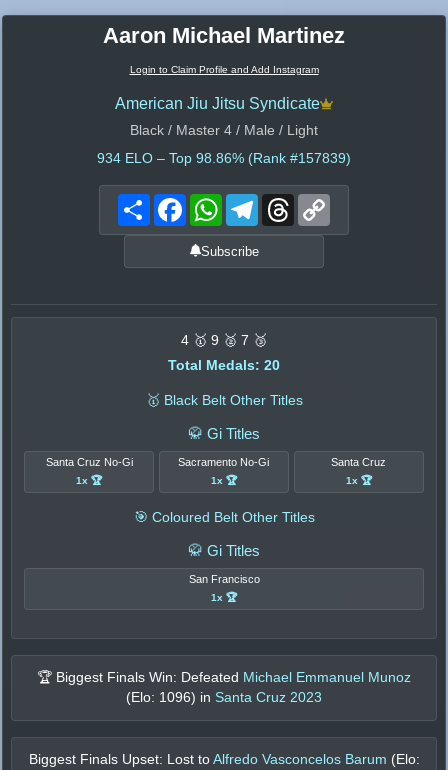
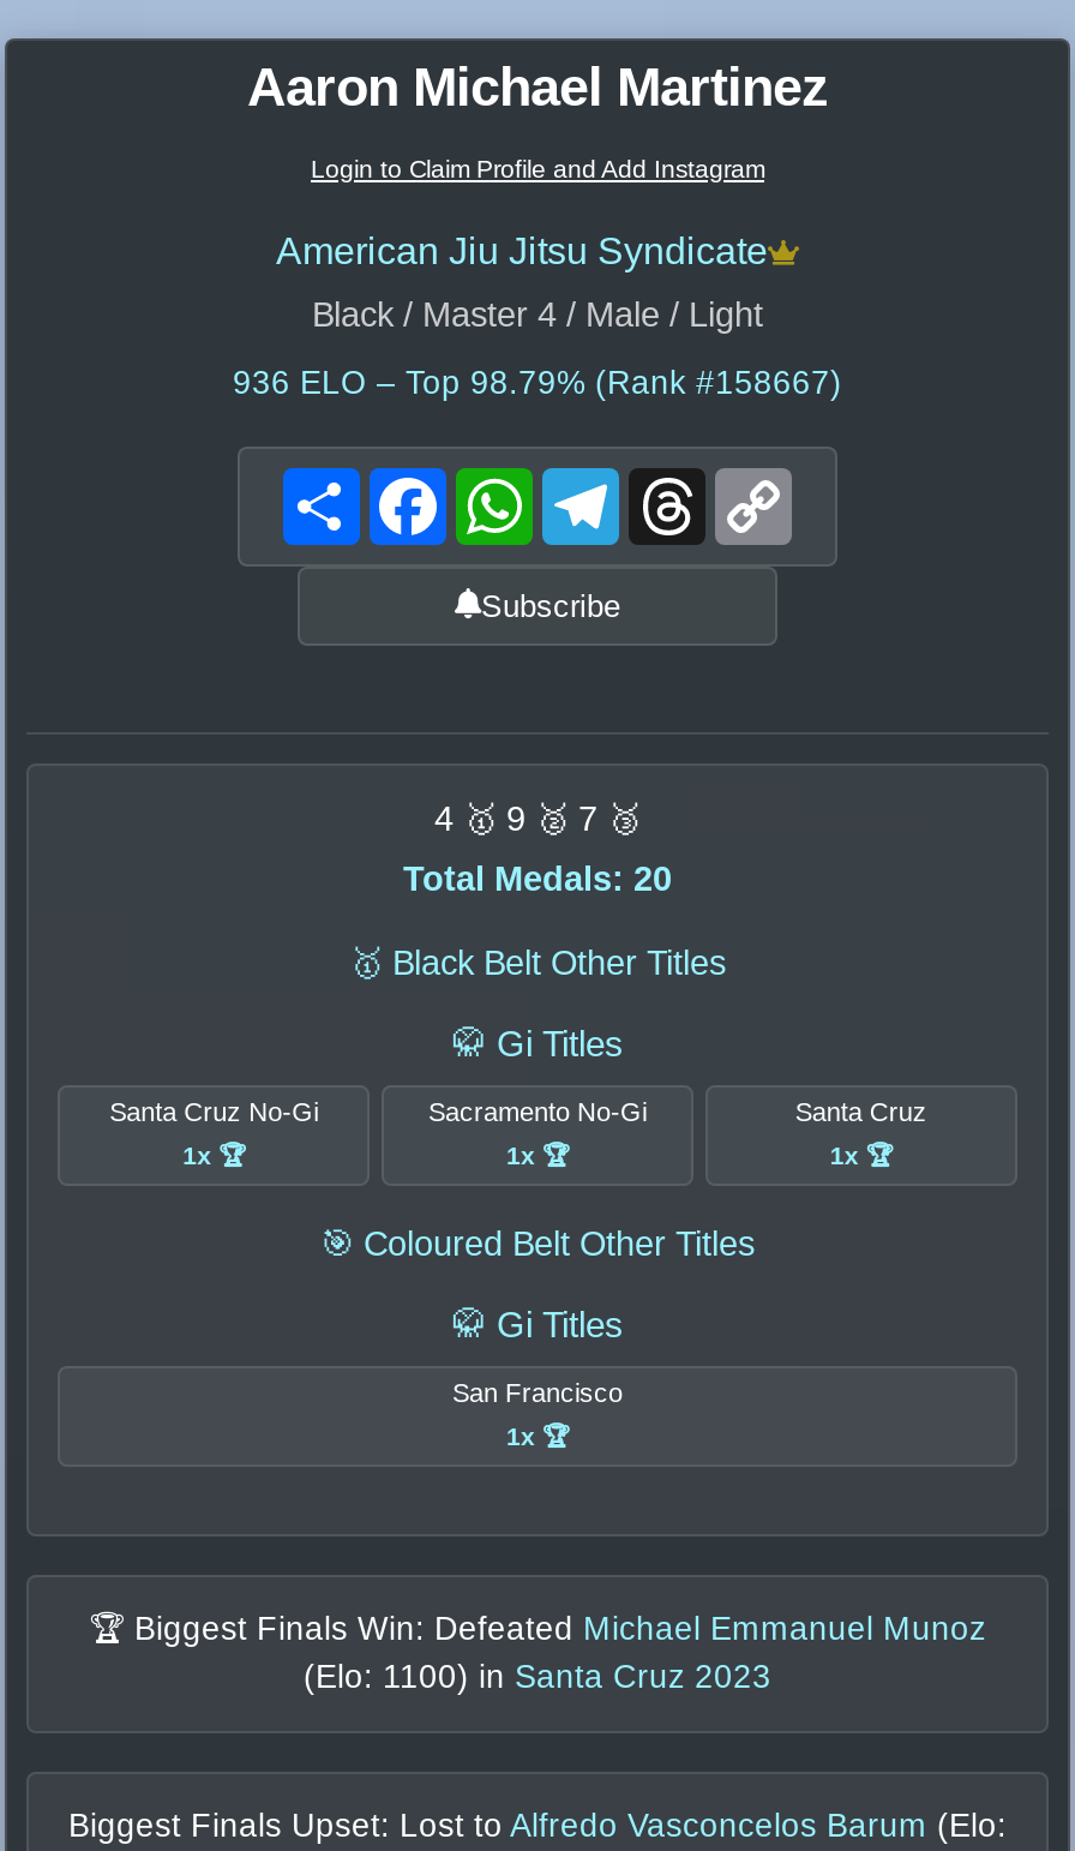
[97,151,351,166] 934 ELO – Top 98.86% (Rank #157839) -> [233,366,842,402] 936 ELO – Top 98.79% (Rank #158667)
[126,689,322,704] (Elo: 1096) in Santa Cruz 2023 -> [304,1658,771,1694] (Elo: 1100) in Santa Cruz 2023

